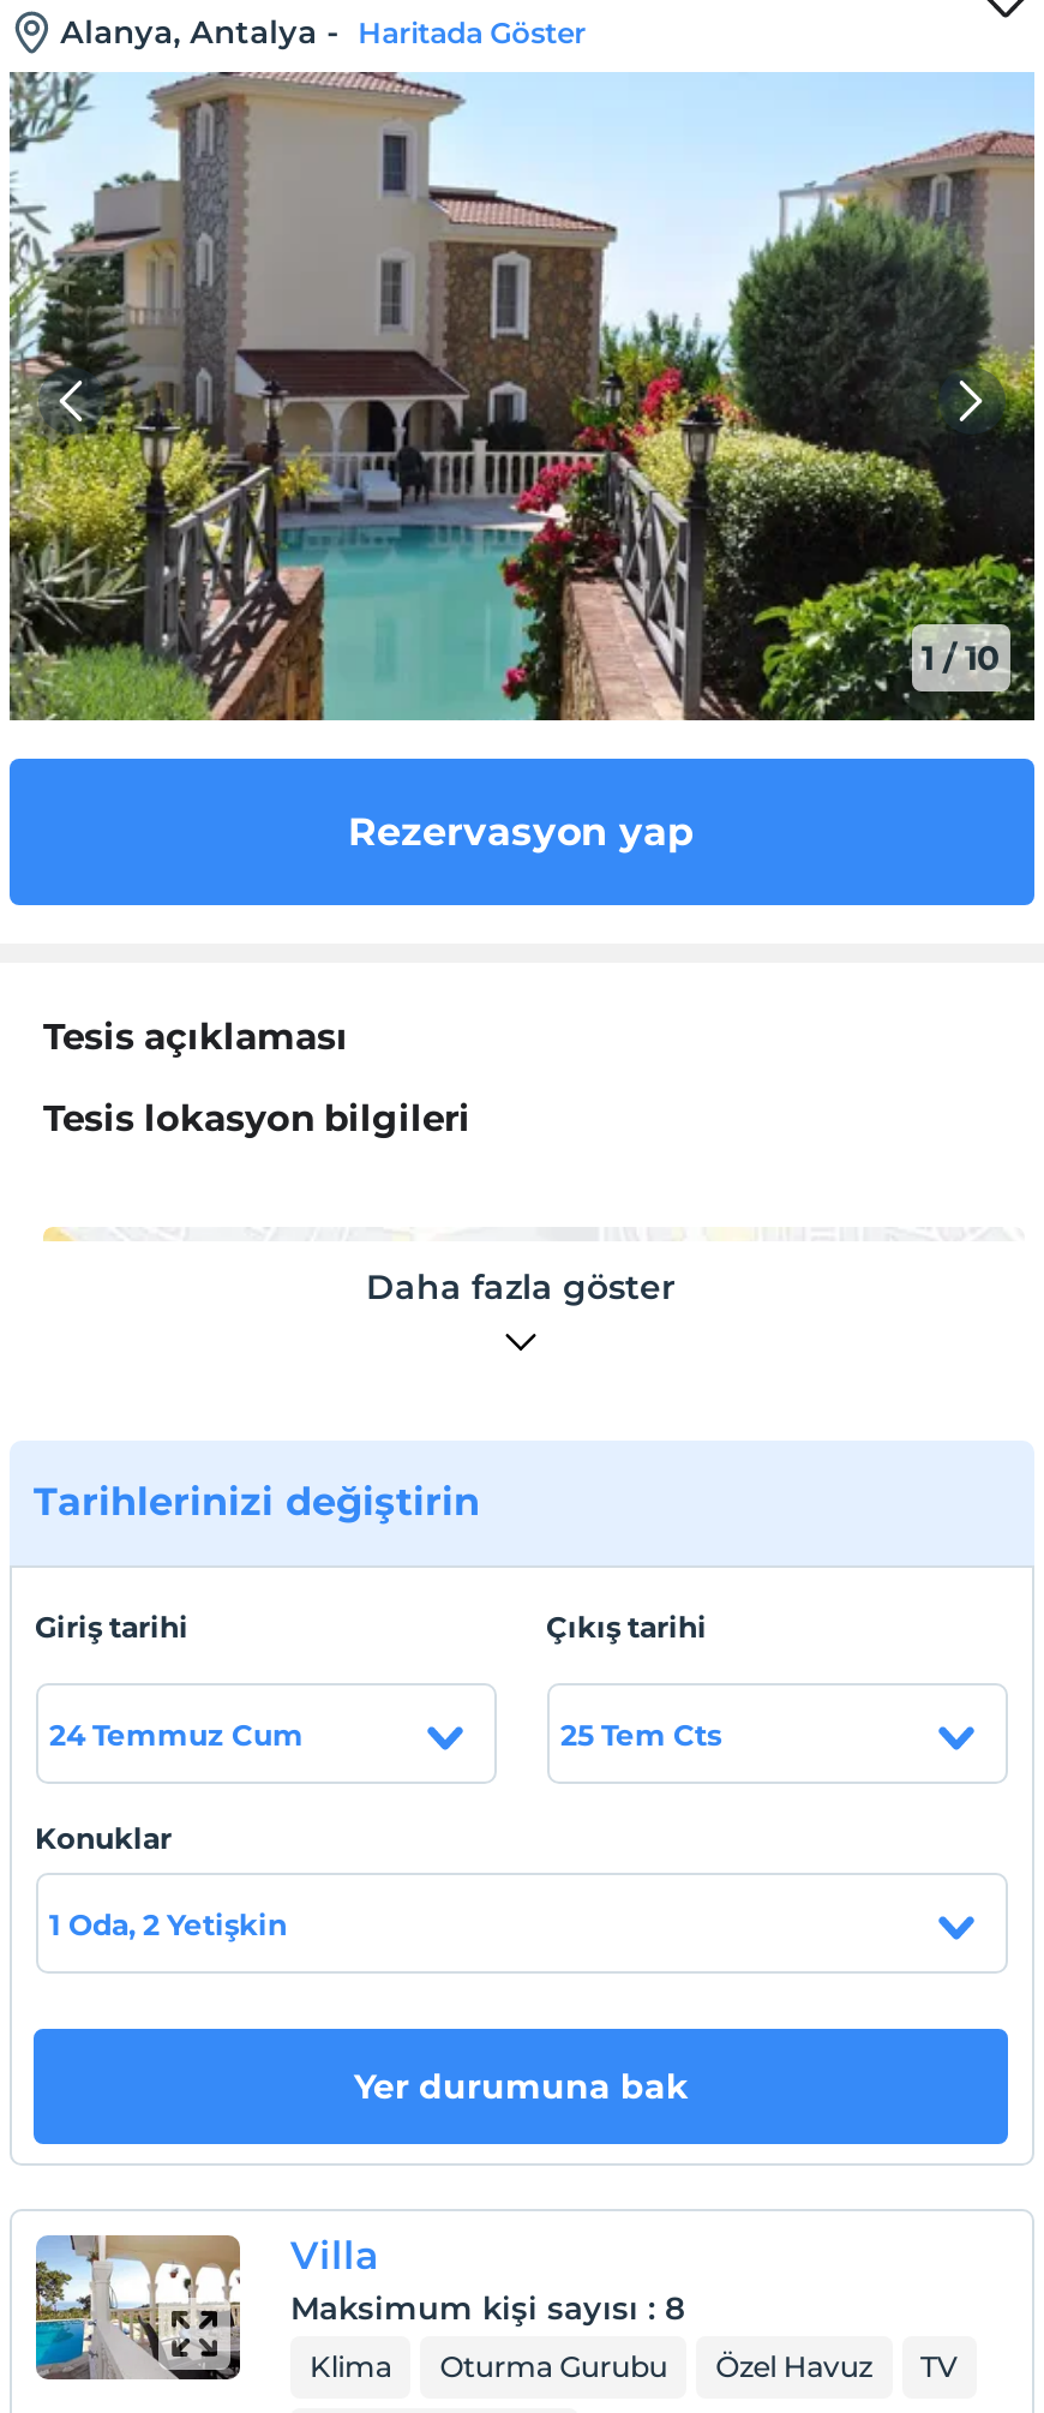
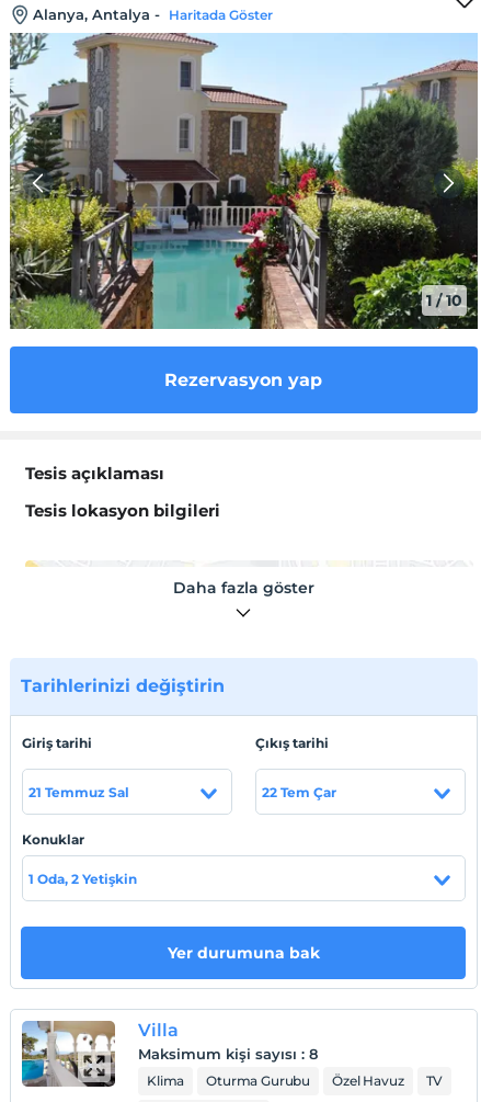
[49,1716,304,1752] 24 Temmuz Cum -> [28,783,129,800] 21 Temmuz Sal
[560,1716,721,1752] 25 Tem Cts -> [261,783,336,800] 22 Tem Çar

